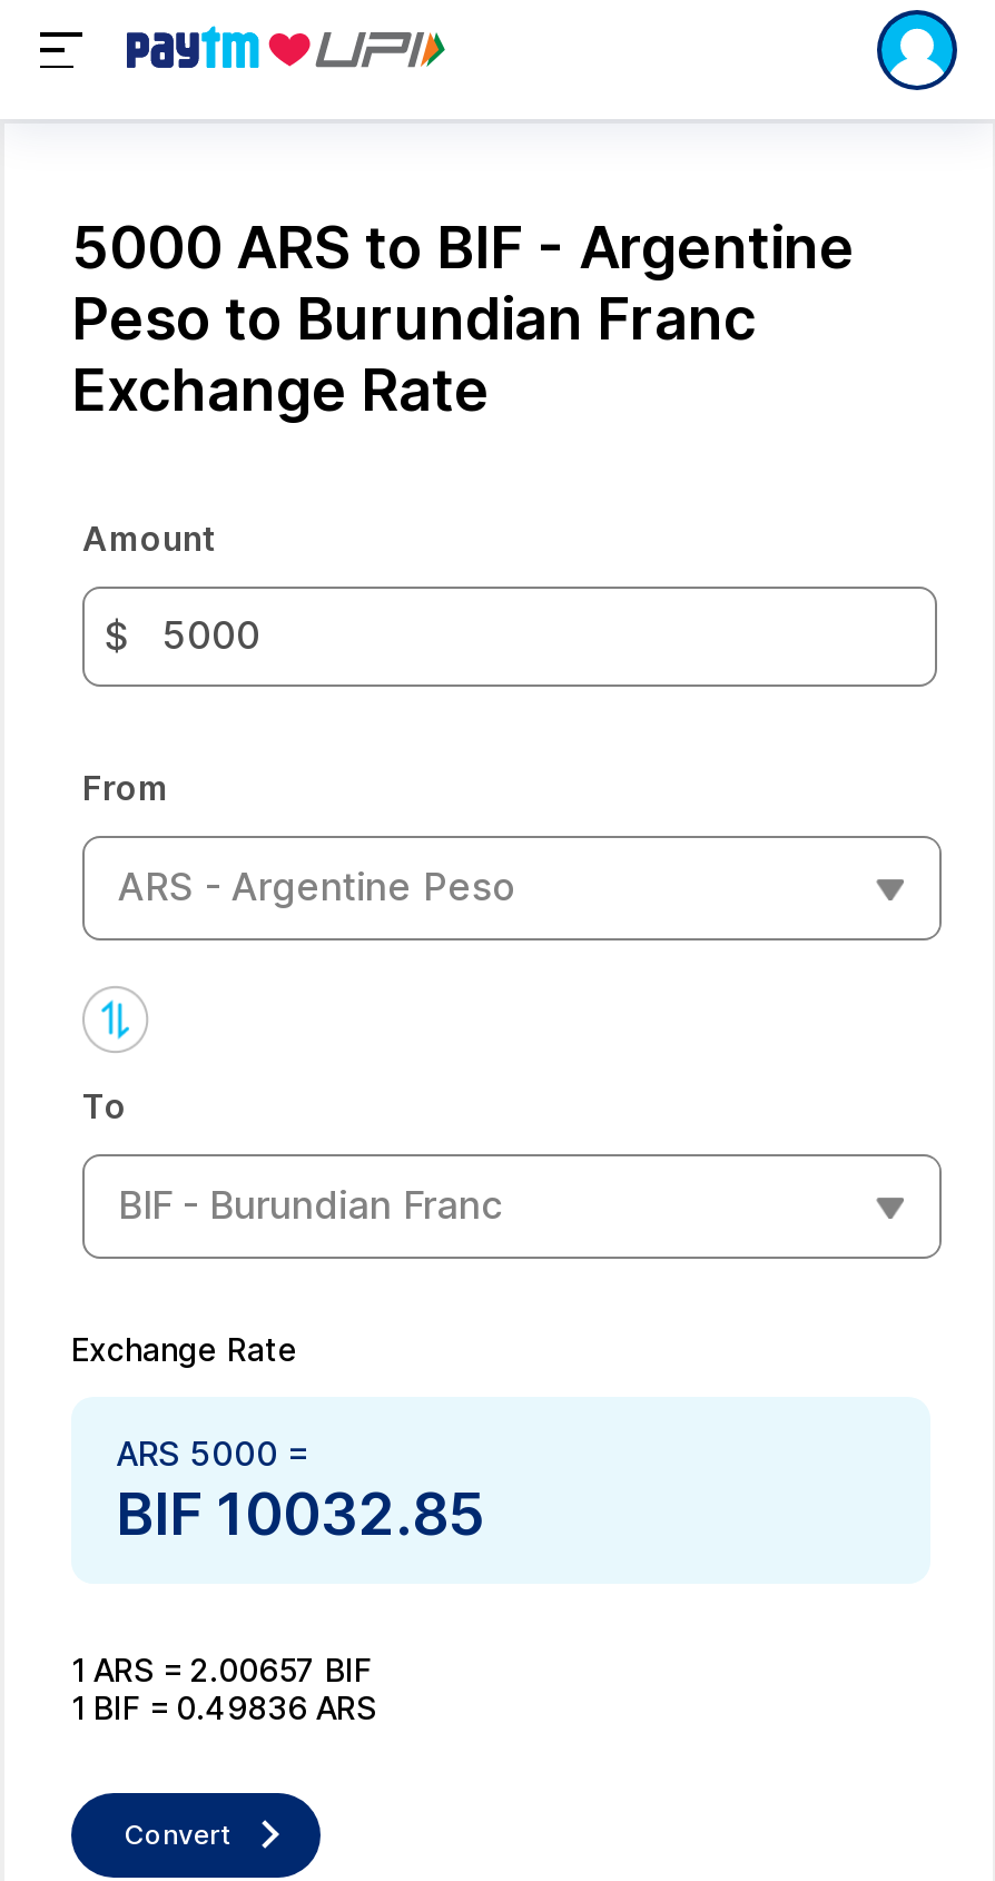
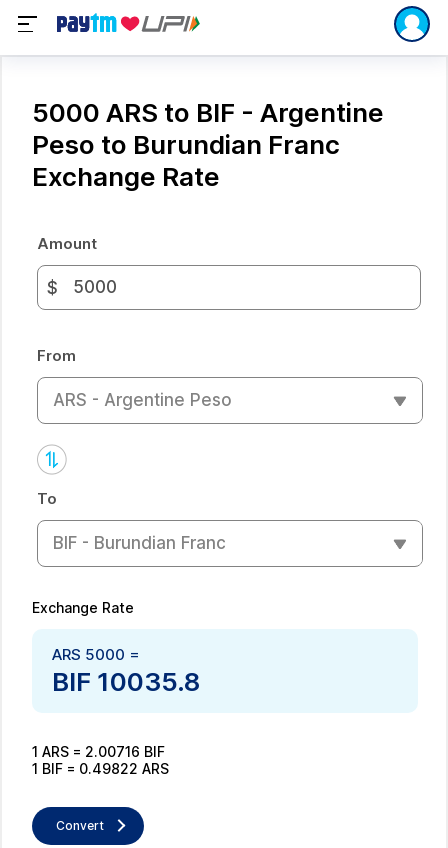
[116,1478,485,1547] BIF 10032.85 -> [52,665,200,696] BIF 10035.8
[71,1649,372,1687] 1 ARS = 2.00657 BIF -> [32,742,165,759] 1 ARS = 2.00716 BIF
[71,1687,376,1725] 1 BIF = 0.49836 ARS -> [32,759,169,776] 1 BIF = 0.49822 ARS

